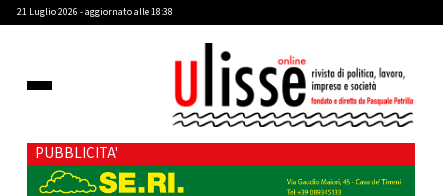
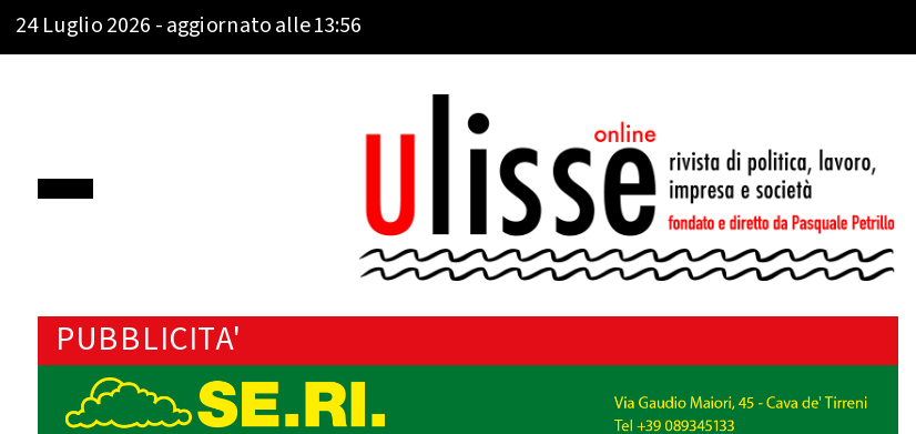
[17,5,173,19] 21 Luglio 2026 - aggiornato alle 18:38 -> [16,10,362,41] 24 Luglio 2026 - aggiornato alle 13:56

